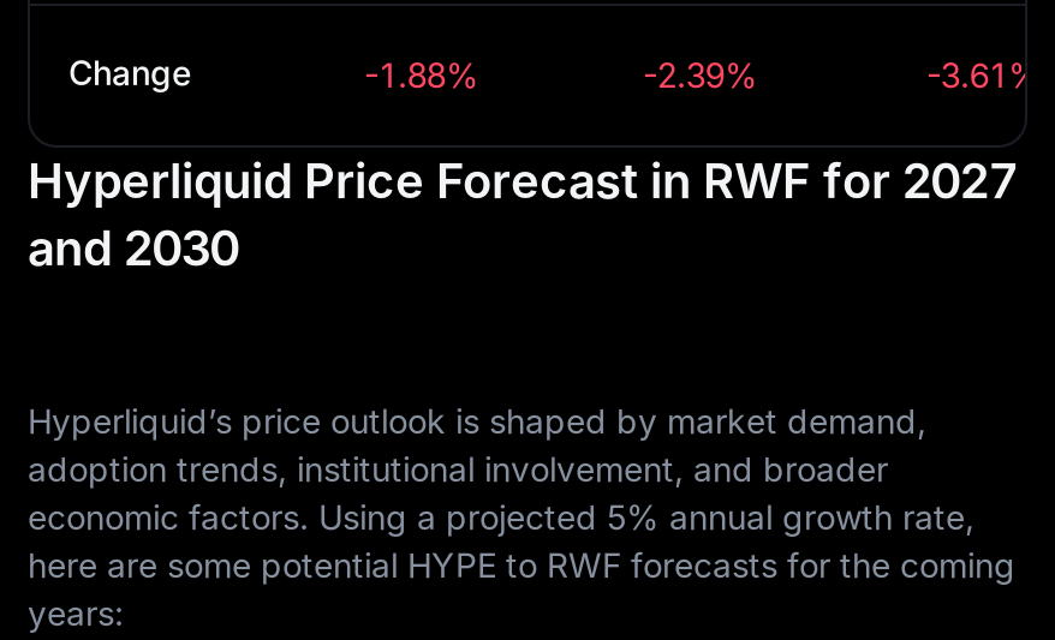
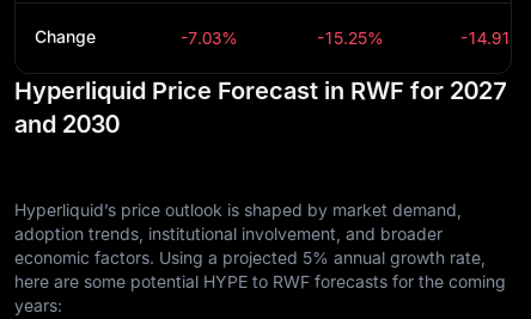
[364,55,479,96] -1.88% -> [181,28,238,48] -7.03%
[643,55,758,96] -2.39% -> [317,28,384,48] -15.25%
[926,55,1042,96] -3.61% -> [460,28,527,48] -14.91%

